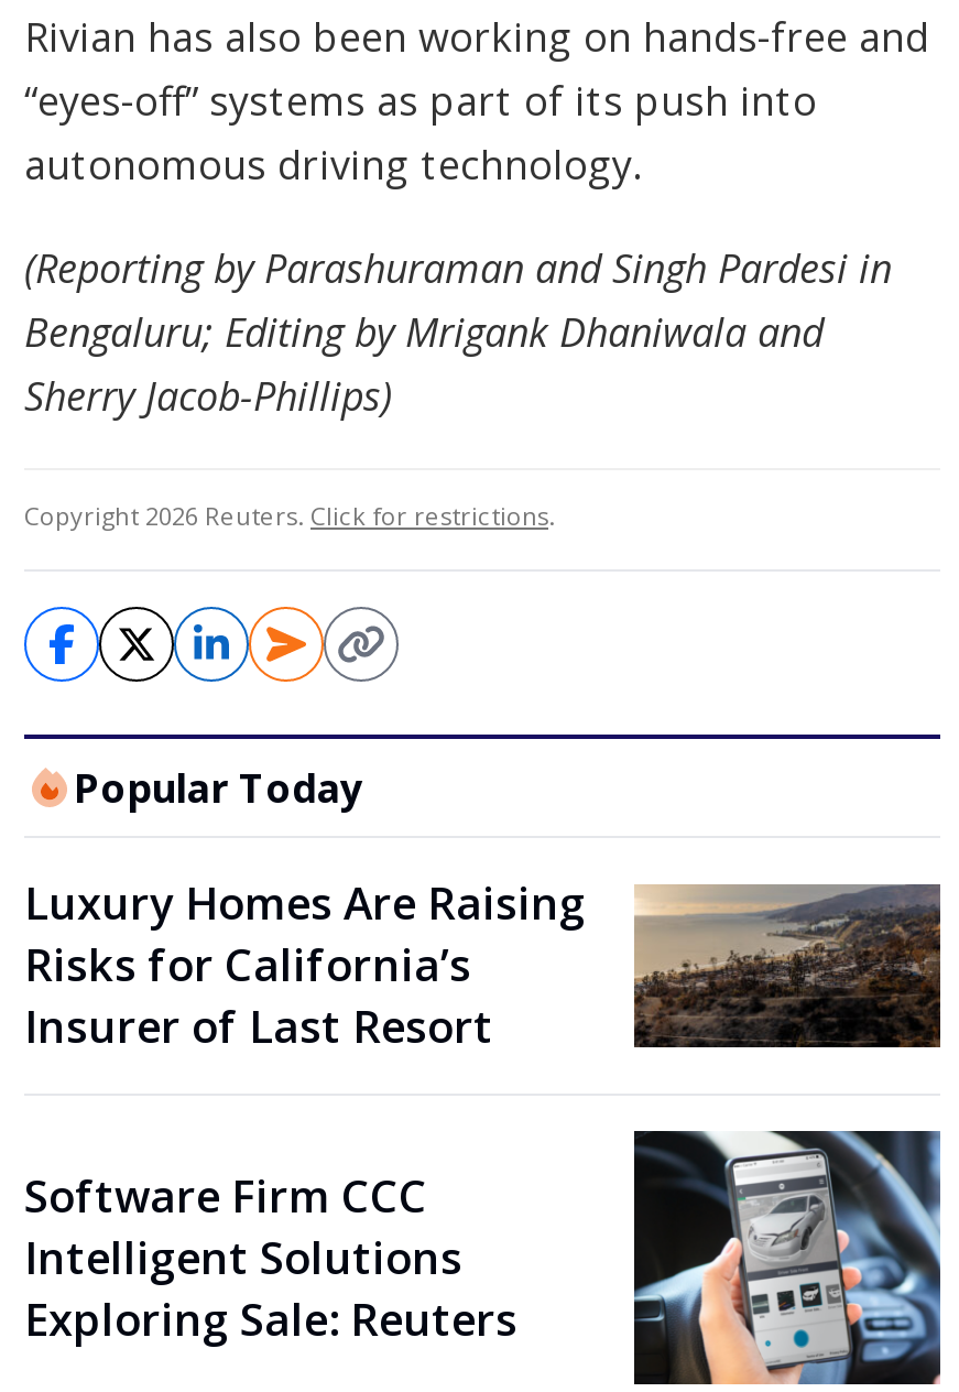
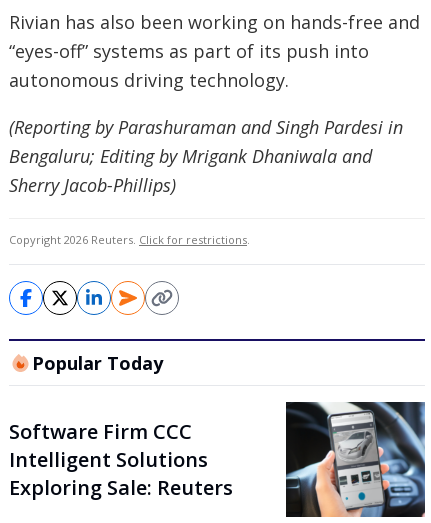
[24,873,942,1056] [image] | Luxury Homes Are Raising | Risks for California’s | Insurer of Last Resort -> none

